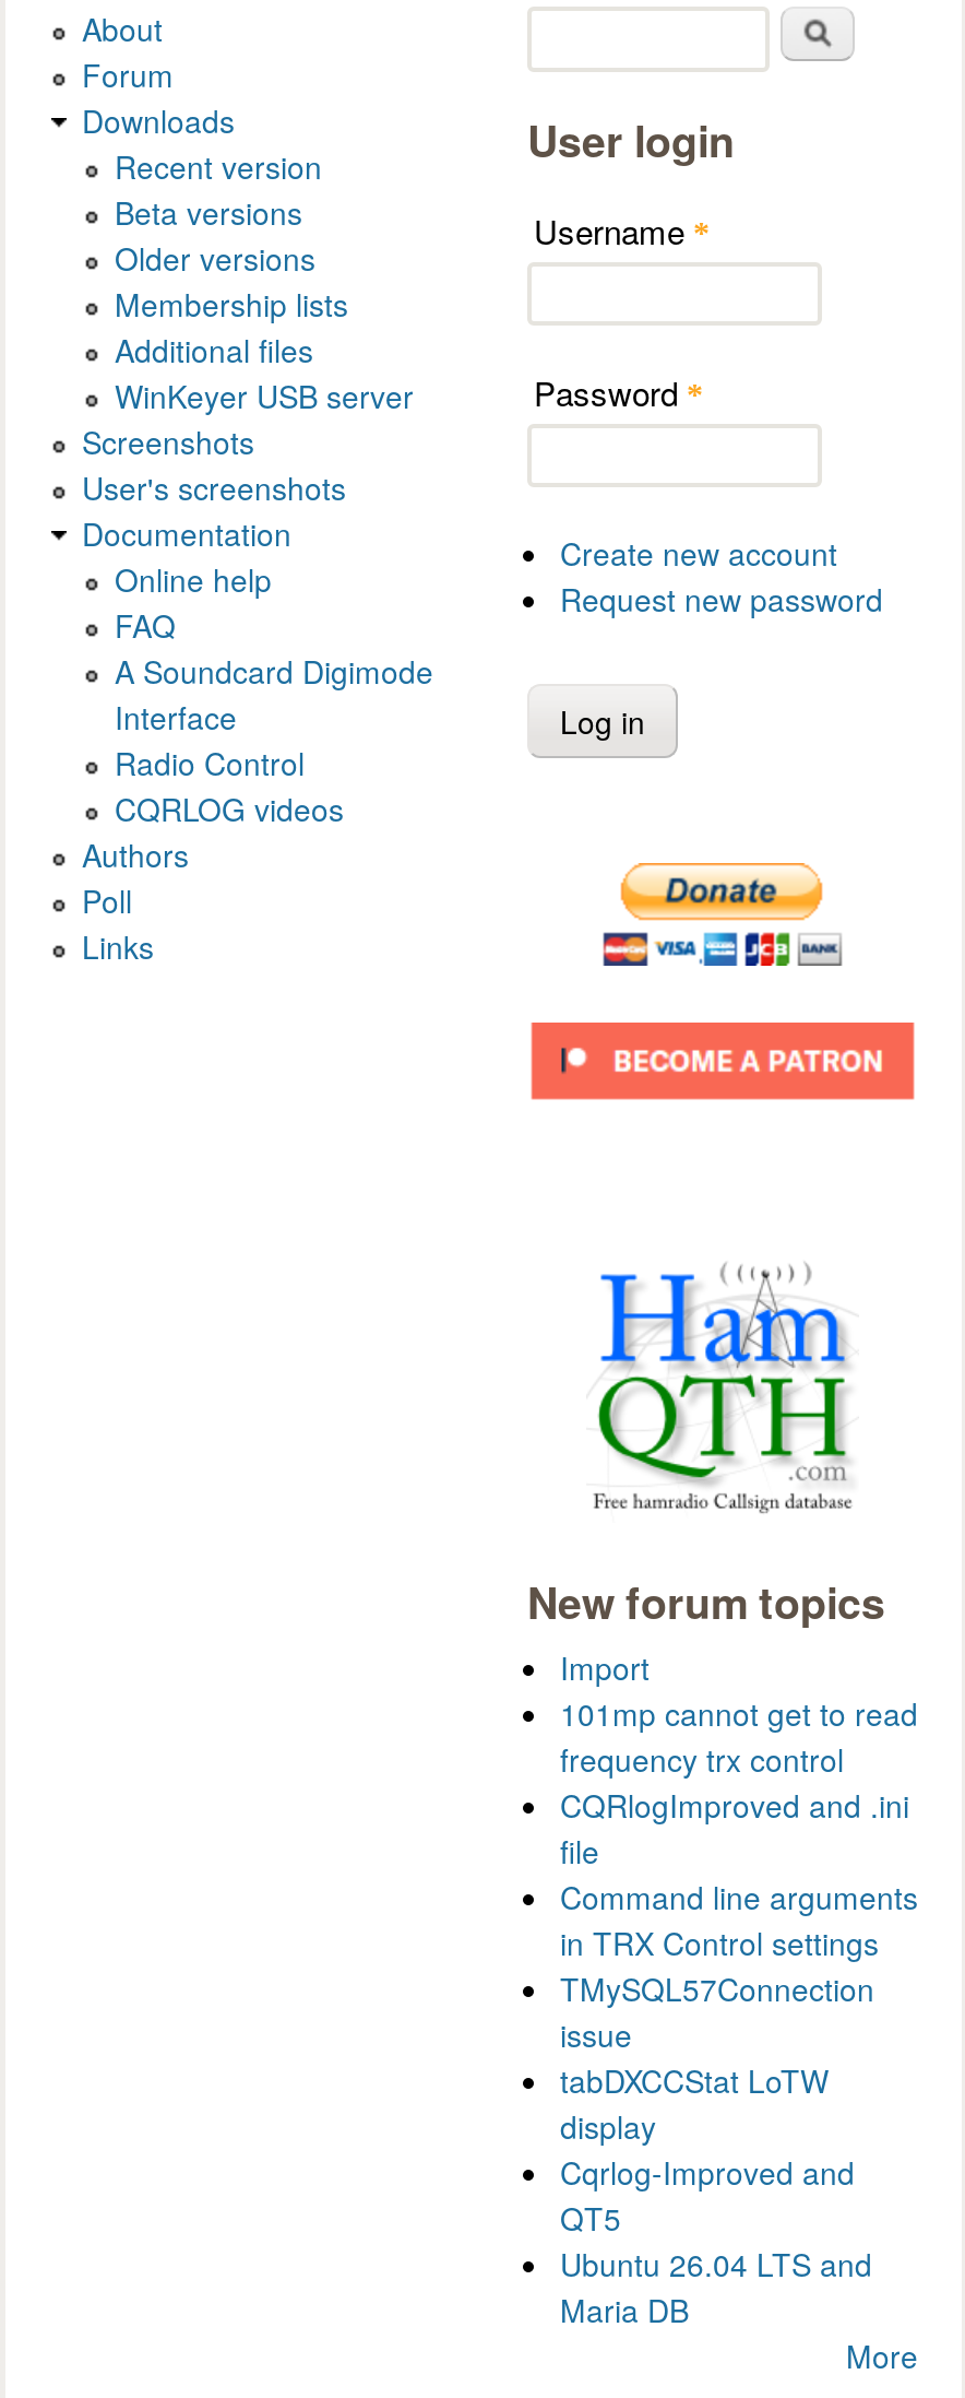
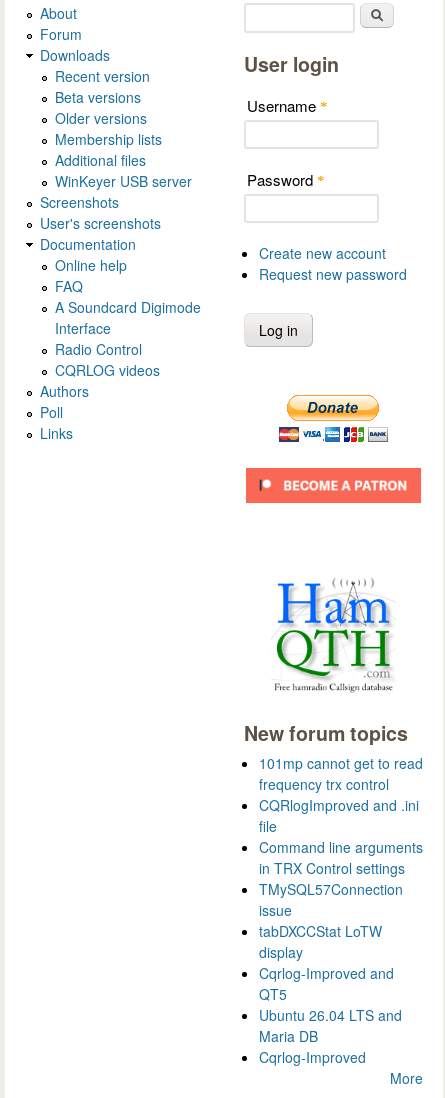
[560,1645,650,1689] Import -> none
moved [560,1691,918,2331] -> [259,753,423,1046]: 101mp cannot get to read | frequency trx control | CQRlogImproved and .ini | ... | Ubuntu 26.04 LTS and | Maria DB
none -> [259,1047,366,1067] Cqrlog-Improved

